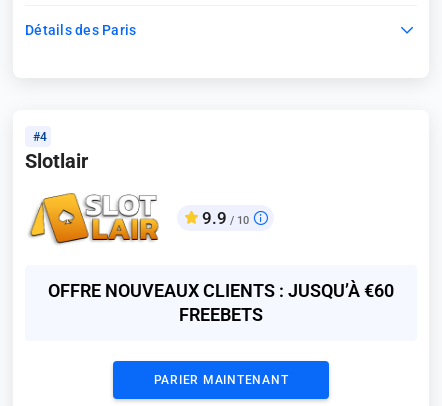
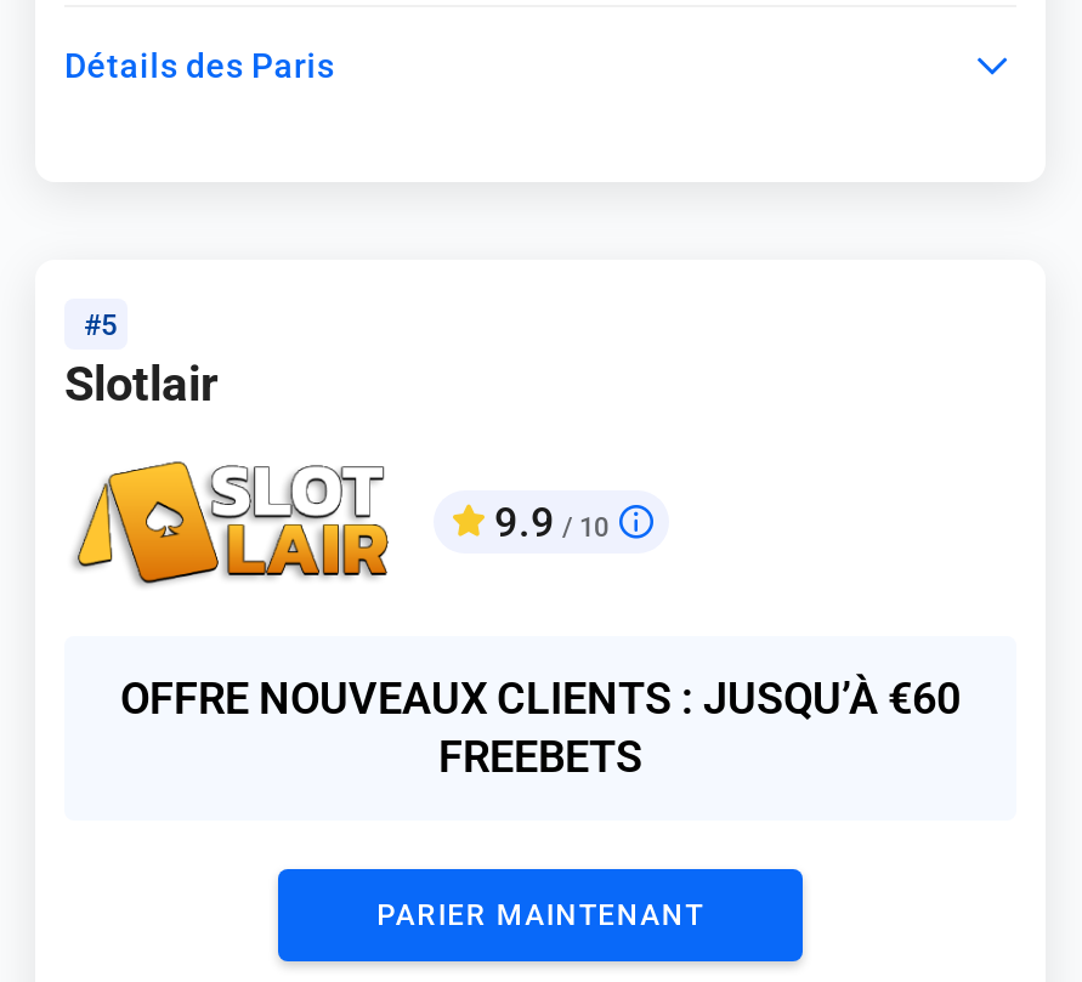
[33,130,47,144] #4 -> [84,309,118,343] #5

